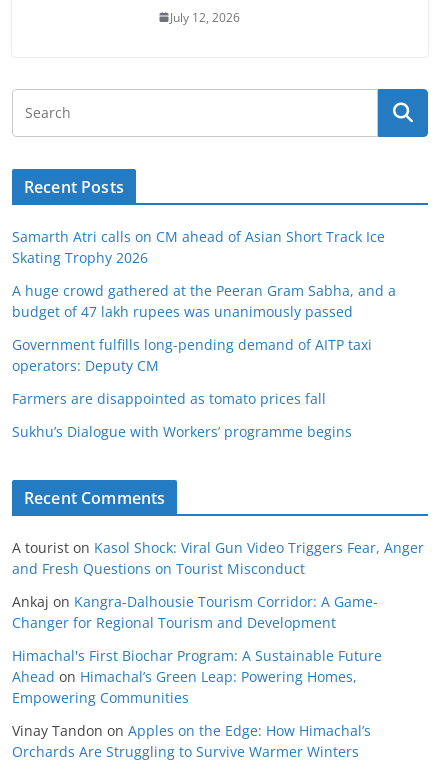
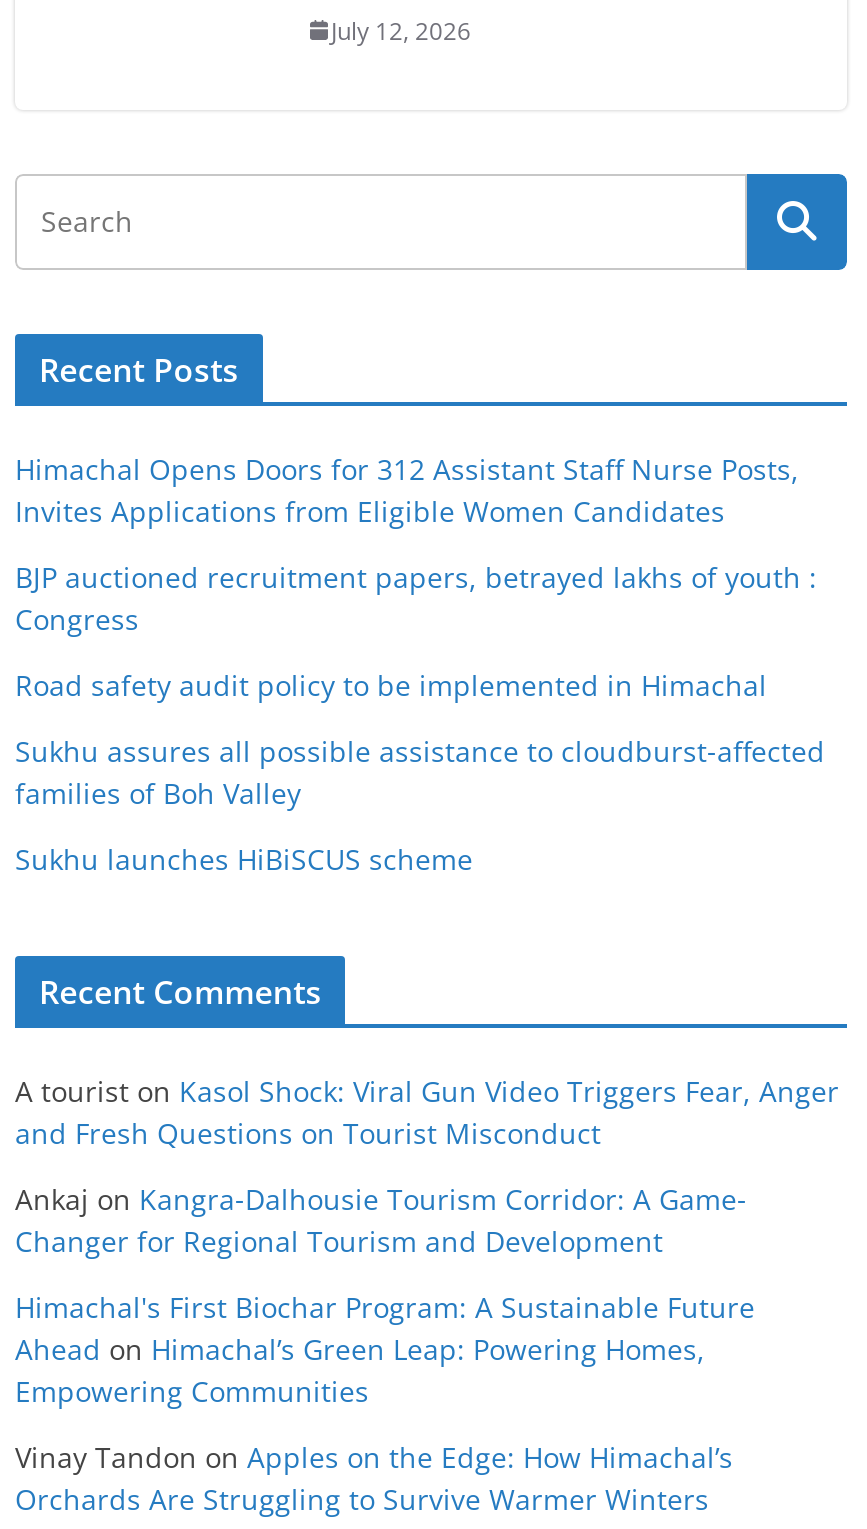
[12,227,385,267] Samarth Atri calls on CM ahead of Asian Short Track Ice | Skating Trophy 2026 -> [15,450,799,530] Himachal Opens Doors for 312 Assistant Staff Nurse Posts, | Invites Applications from Eligible Women Candidates
[12,281,396,321] A huge crowd gathered at the Peeran Gram Sabha, and a | budget of 47 lakh rupees was unanimously passed -> [15,558,817,638] BJP auctioned recruitment papers, betrayed lakhs of youth : | Congress
[12,335,372,375] Government fulfills long-pending demand of AITP taxi | operators: Deputy CM -> [15,666,767,704] Road safety audit policy to be implemented in Himachal
[12,389,326,408] Farmers are disappointed as tomato prices fall -> [15,732,825,812] Sukhu assures all possible assistance to cloudburst-affected | families of Boh Valley
[12,422,352,441] Sukhu’s Dialogue with Workers’ programme begins -> [15,840,473,878] Sukhu launches HiBiSCUS scheme

